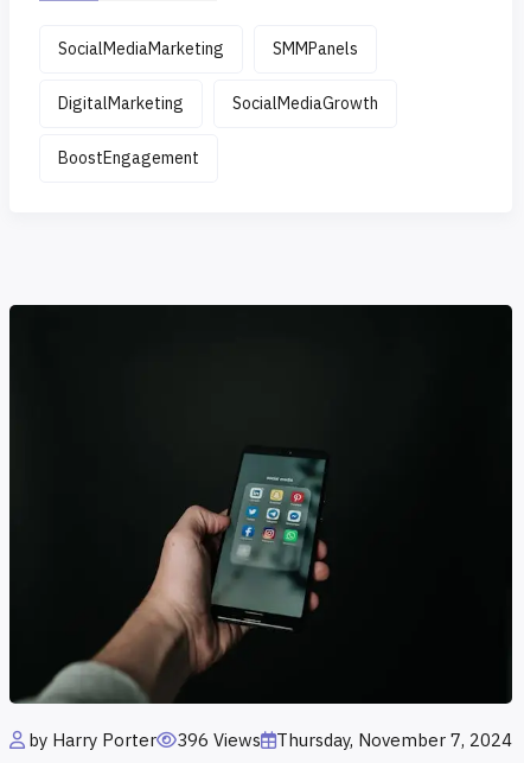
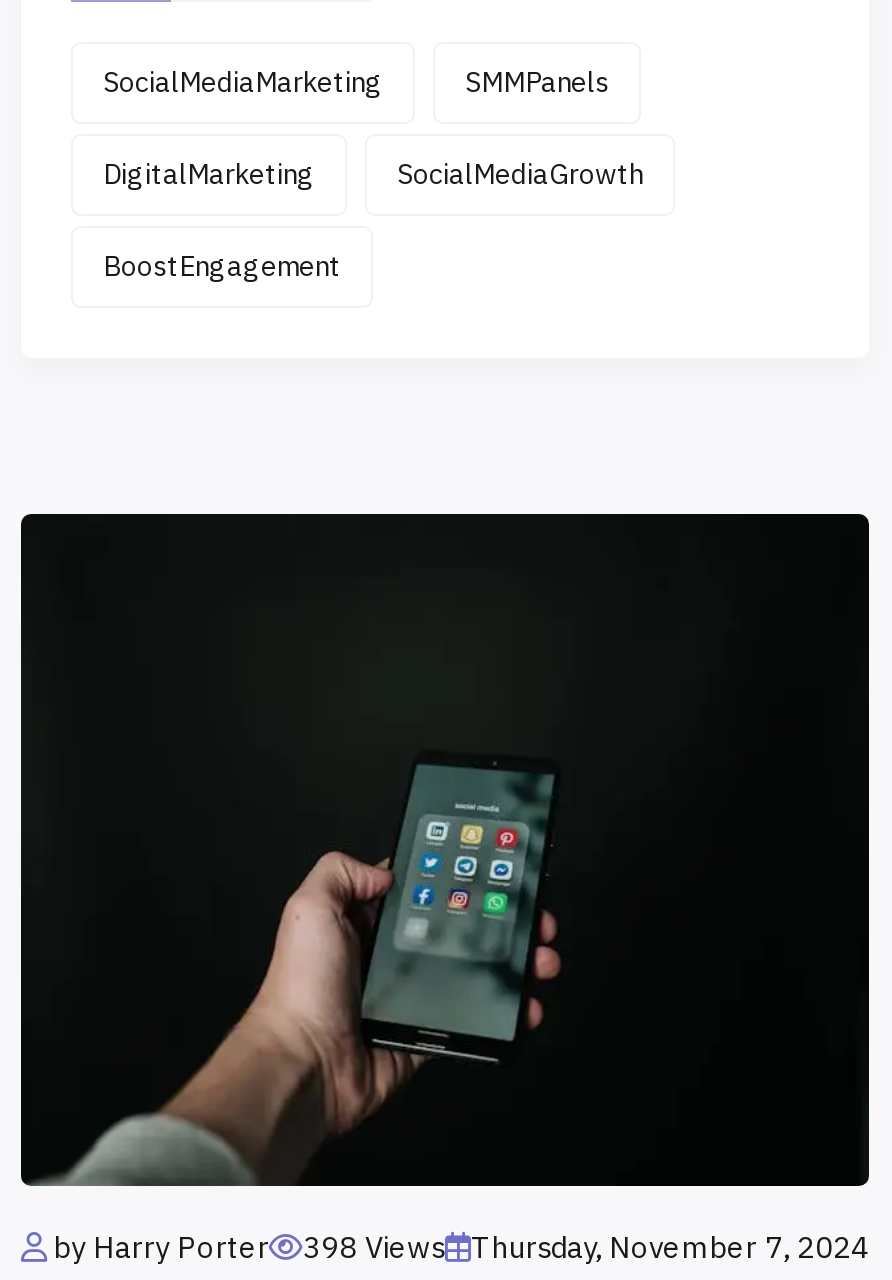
[28,728,512,751] by Harry Porter 396 Views Thursday, November 7, 2024 -> [53,1228,869,1266] by Harry Porter 398 Views Thursday, November 7, 2024

